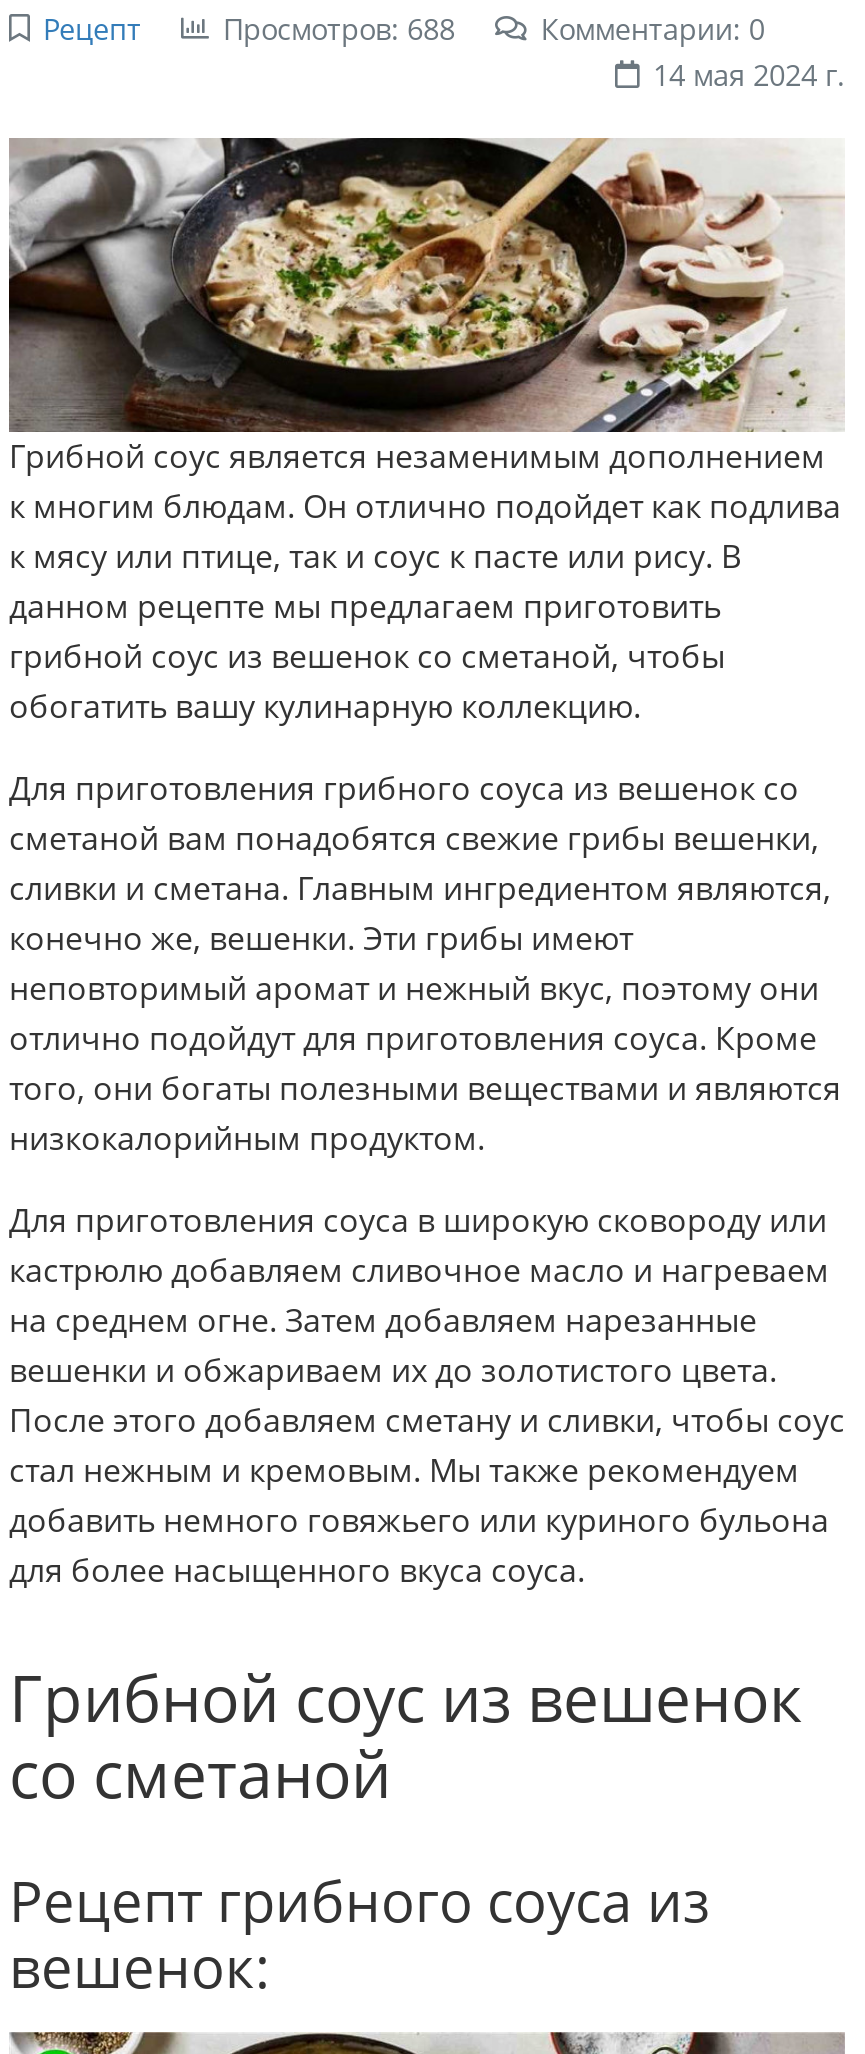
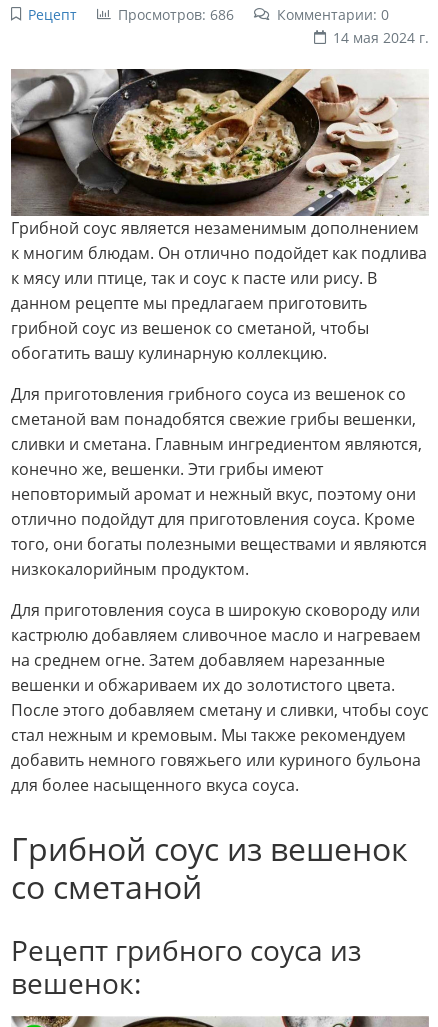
[223,10,455,48] Просмотров: 688 -> [118,5,234,24] Просмотров: 686

